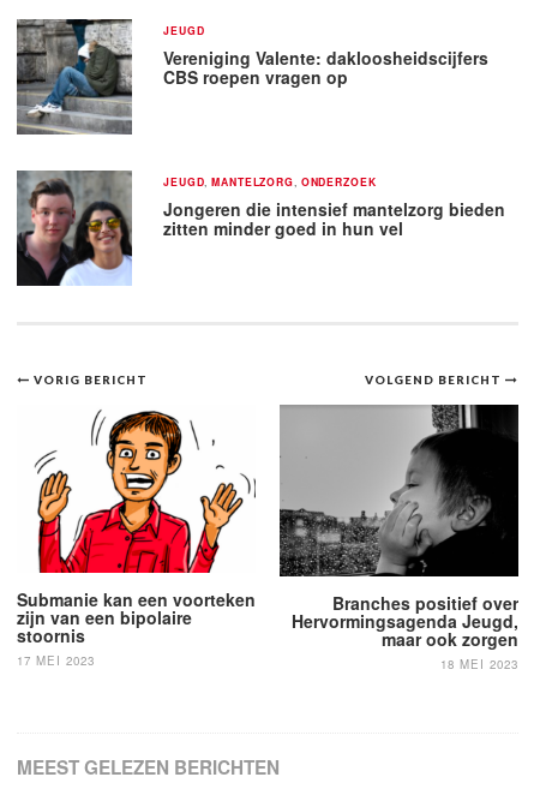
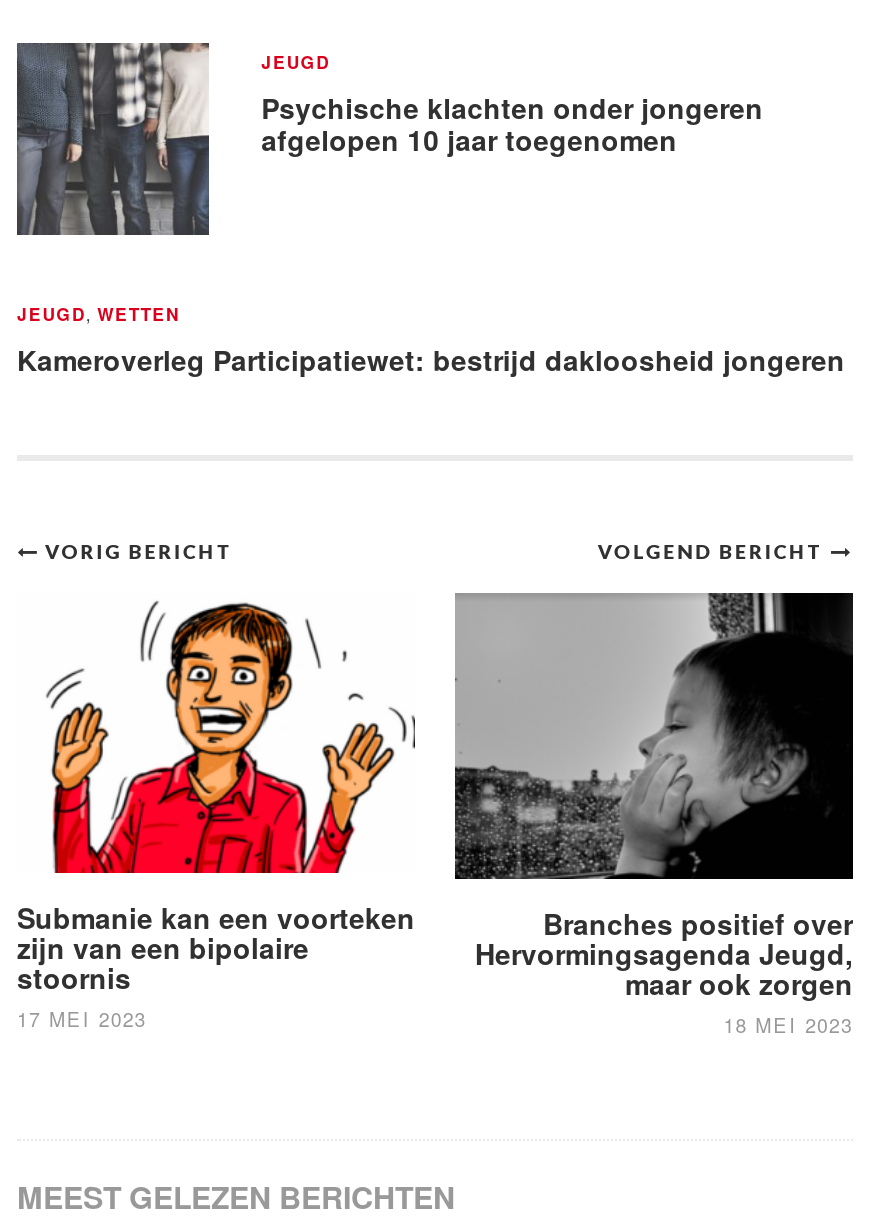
[17,19,489,135] [image] | Vereniging Valente: dakloosheidscijfers | CBS roepen vragen op -> [17,43,763,235] [image] | Psychische klachten onder jongeren | afgelopen 10 jaar toegenomen
[163,174,505,240] JEUGD, MANTELZORG, ONDERZOEK | Jongeren die intensief mantelzorg bieden | zitten minder goed in hun vel -> [17,300,845,378] JEUGD, WETTEN | Kameroverleg Participatiewet: bestrijd dakloosheid jongeren

